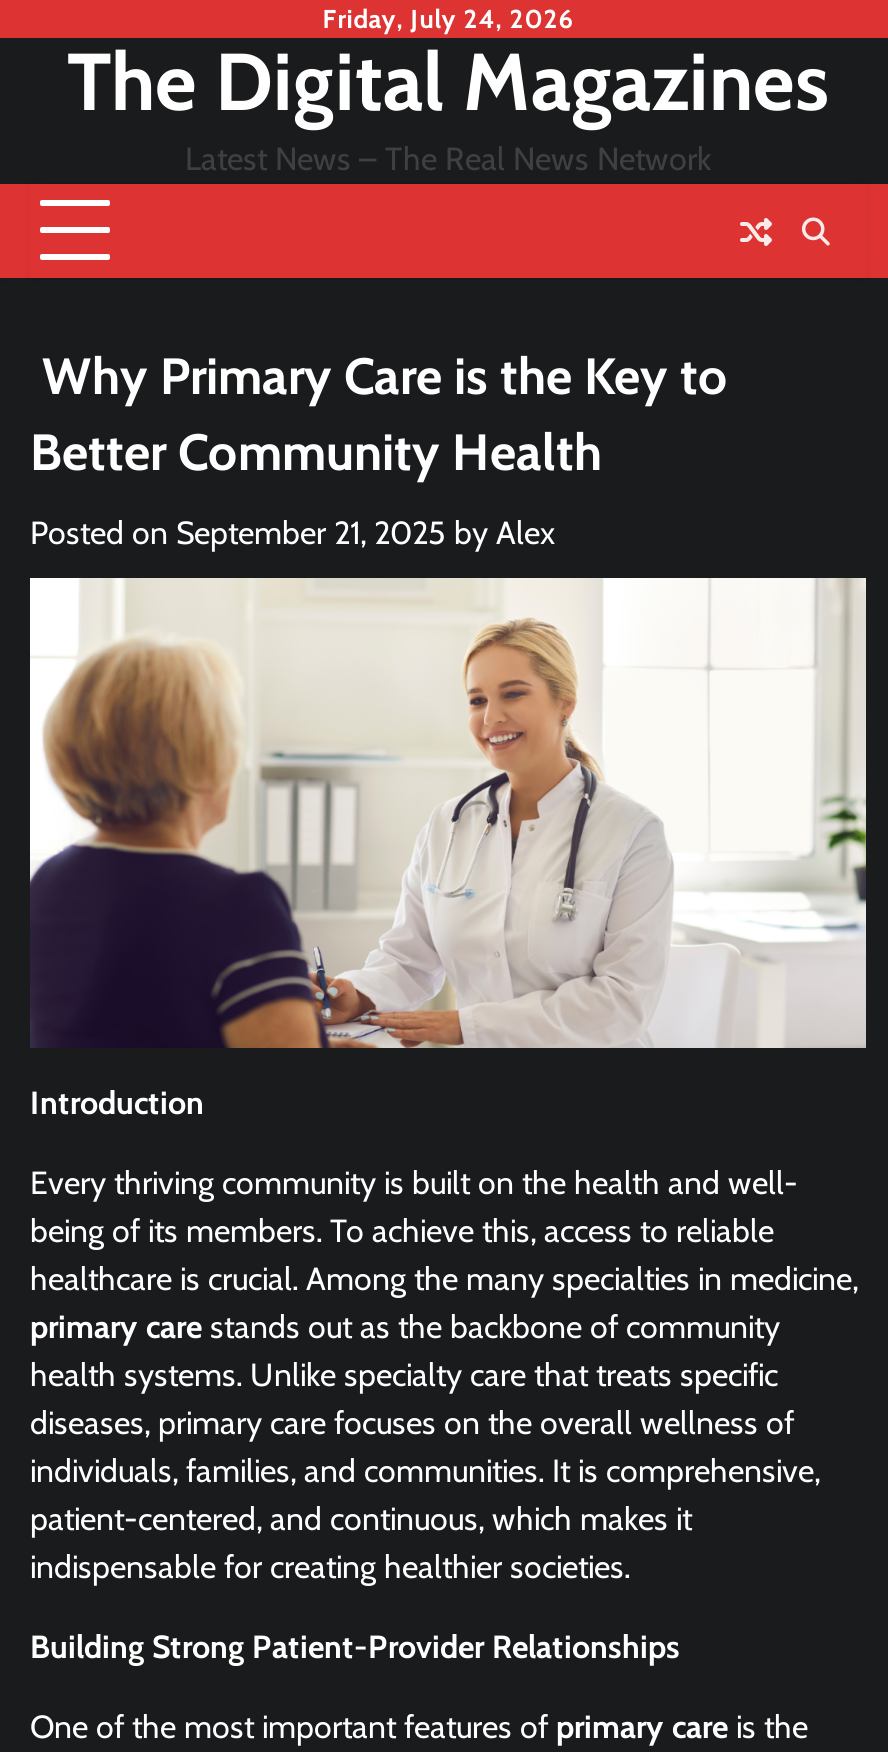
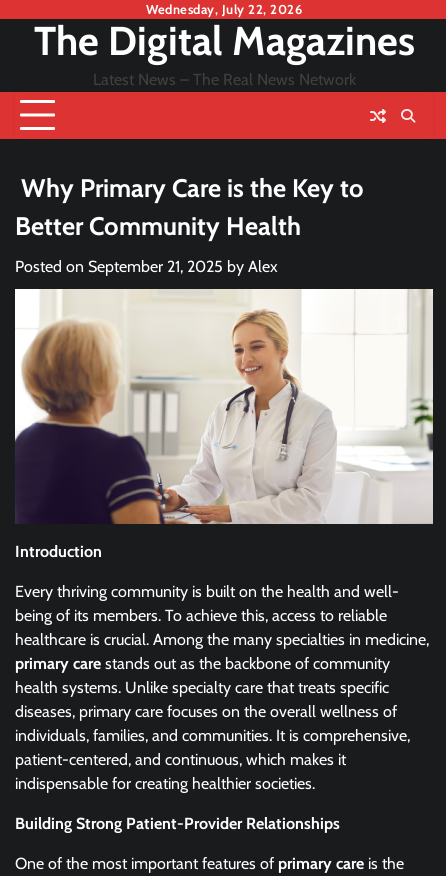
[322,4,574,34] Friday, July 24, 2026 -> [146,2,302,17] Wednesday, July 22, 2026

